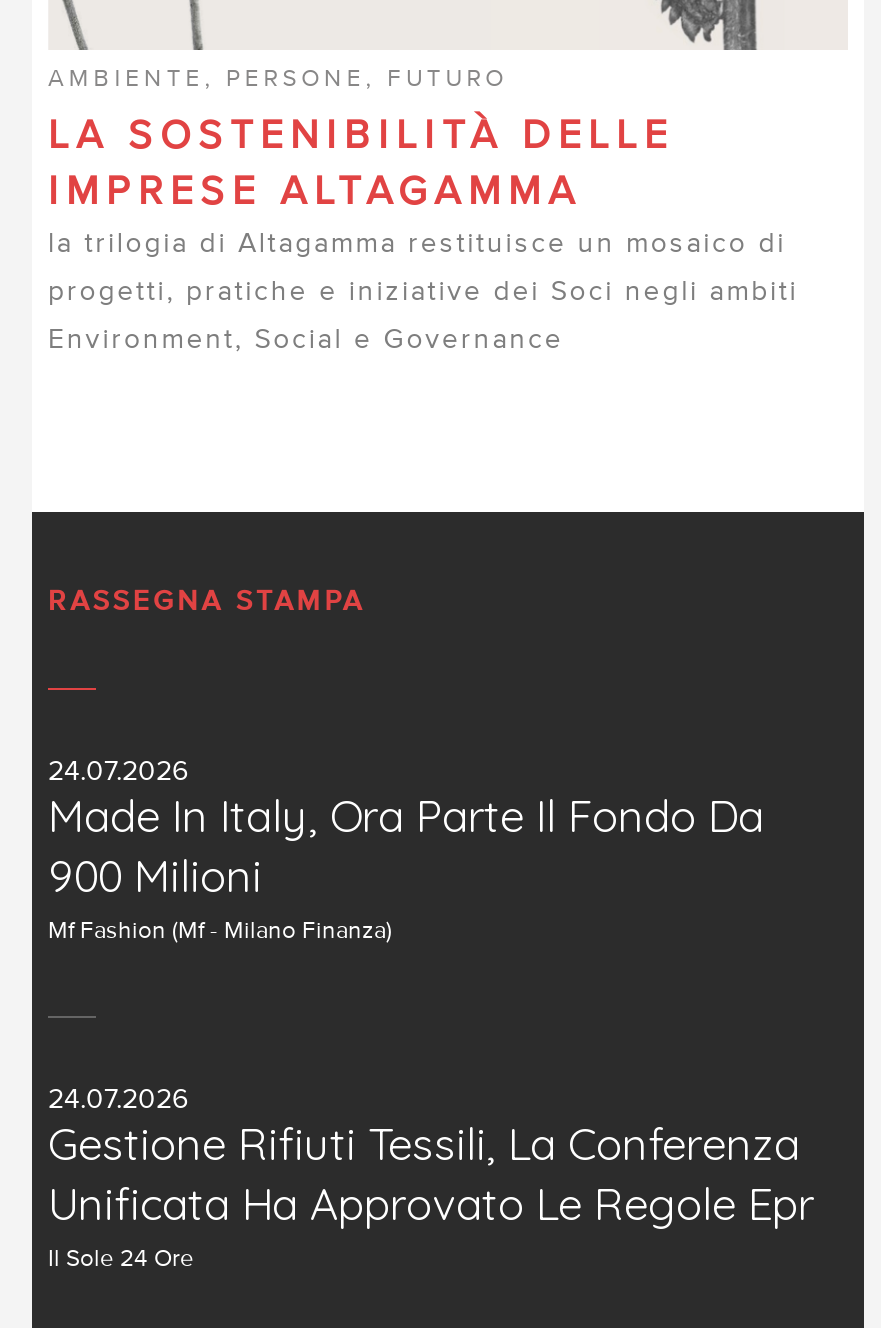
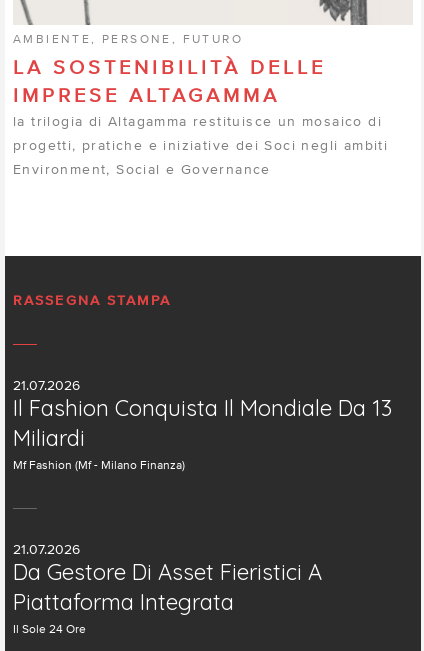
[48,750,764,904] 24.07.2026 | Made In Italy, Ora Parte Il Fondo Da | 900 Milioni -> [13,375,392,452] 21.07.2026 | Il Fashion Conquista Il Mondiale Da 13 | Miliardi
[48,1078,814,1232] 24.07.2026 | Gestione Rifiuti Tessili, La Conferenza | Unificata Ha Approvato Le Regole Epr -> [13,539,322,616] 21.07.2026 | Da Gestore Di Asset Fieristici A | Piattaforma Integrata

